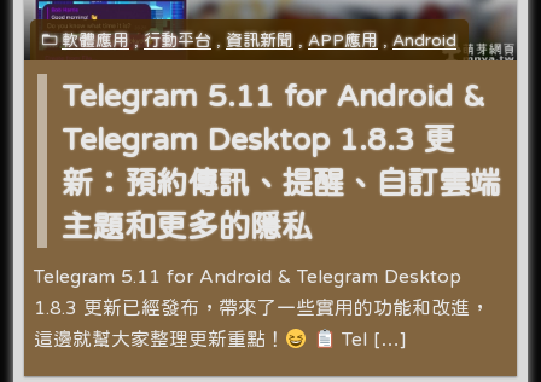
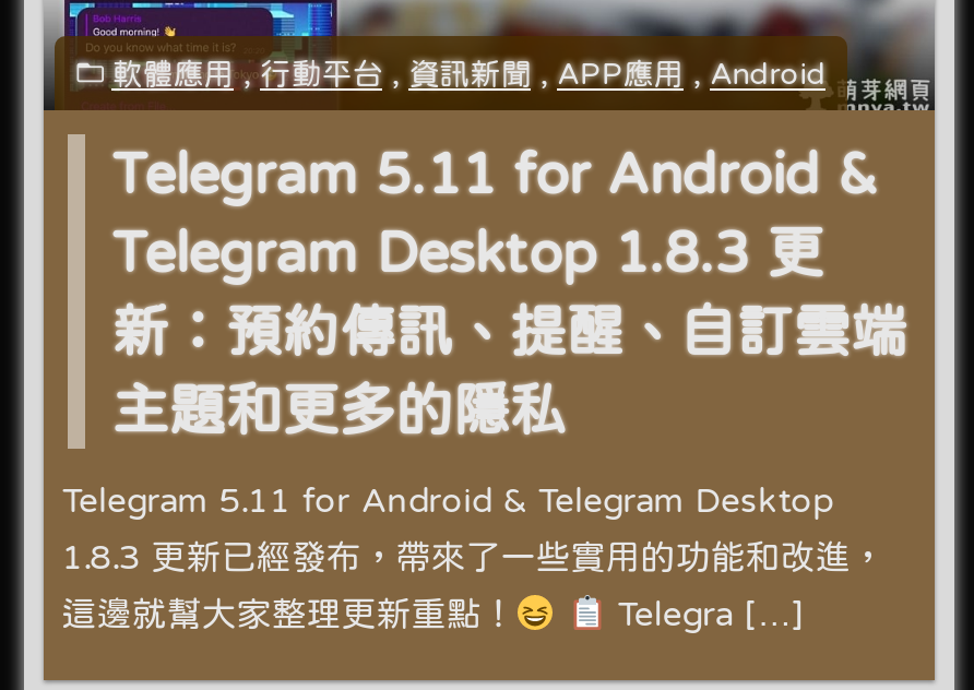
[335,329,405,349] Tel […] -> [606,595,803,630] Telegra […]

